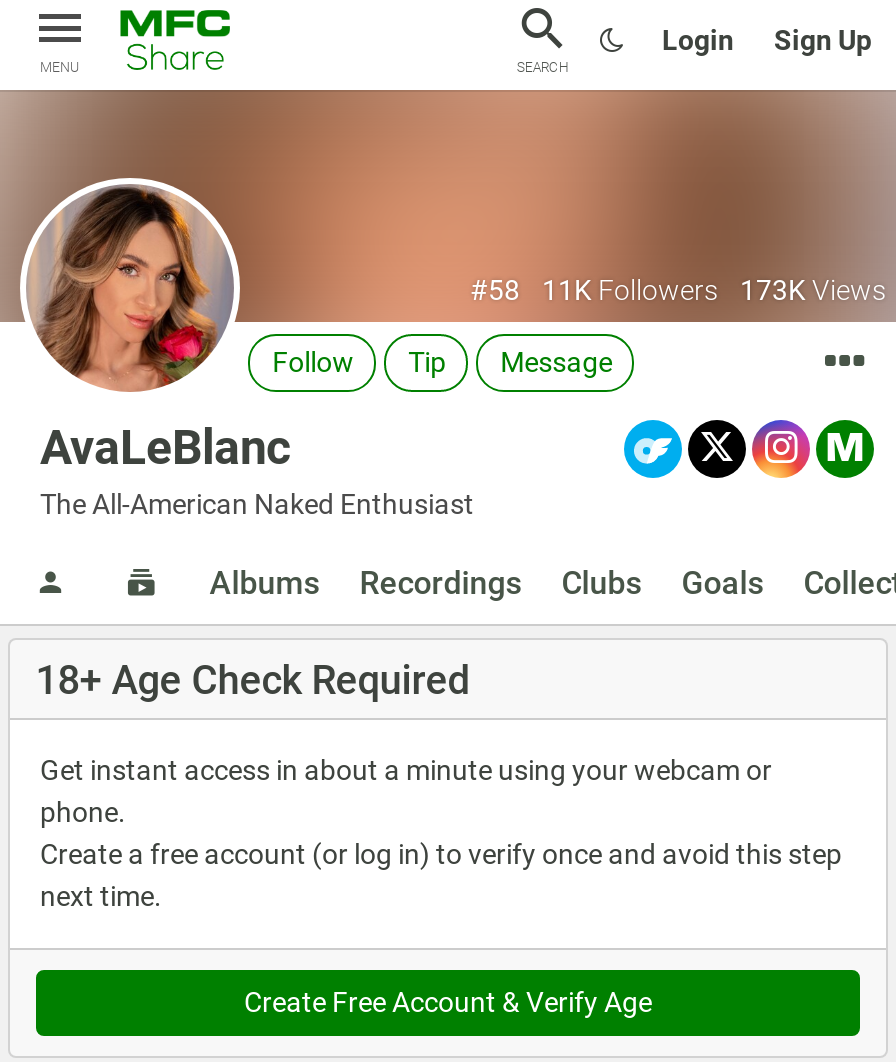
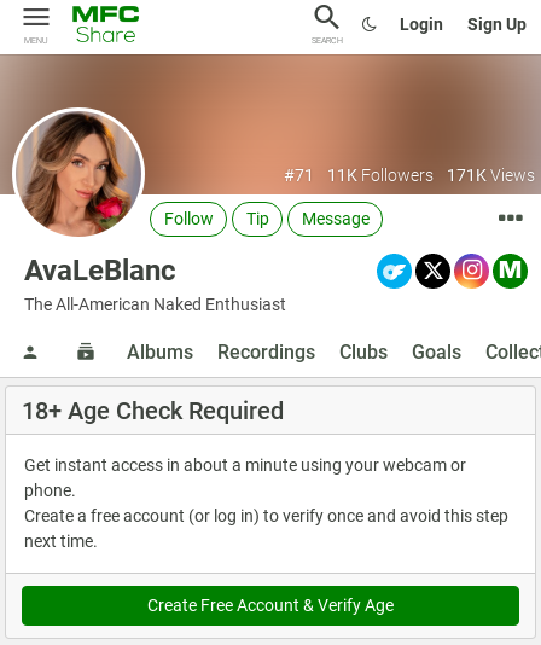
[470,274,520,306] #58 -> [284,166,314,185] #71
[542,274,886,306] 11K Followers 173K Views -> [327,166,535,185] 11K Followers 171K Views

